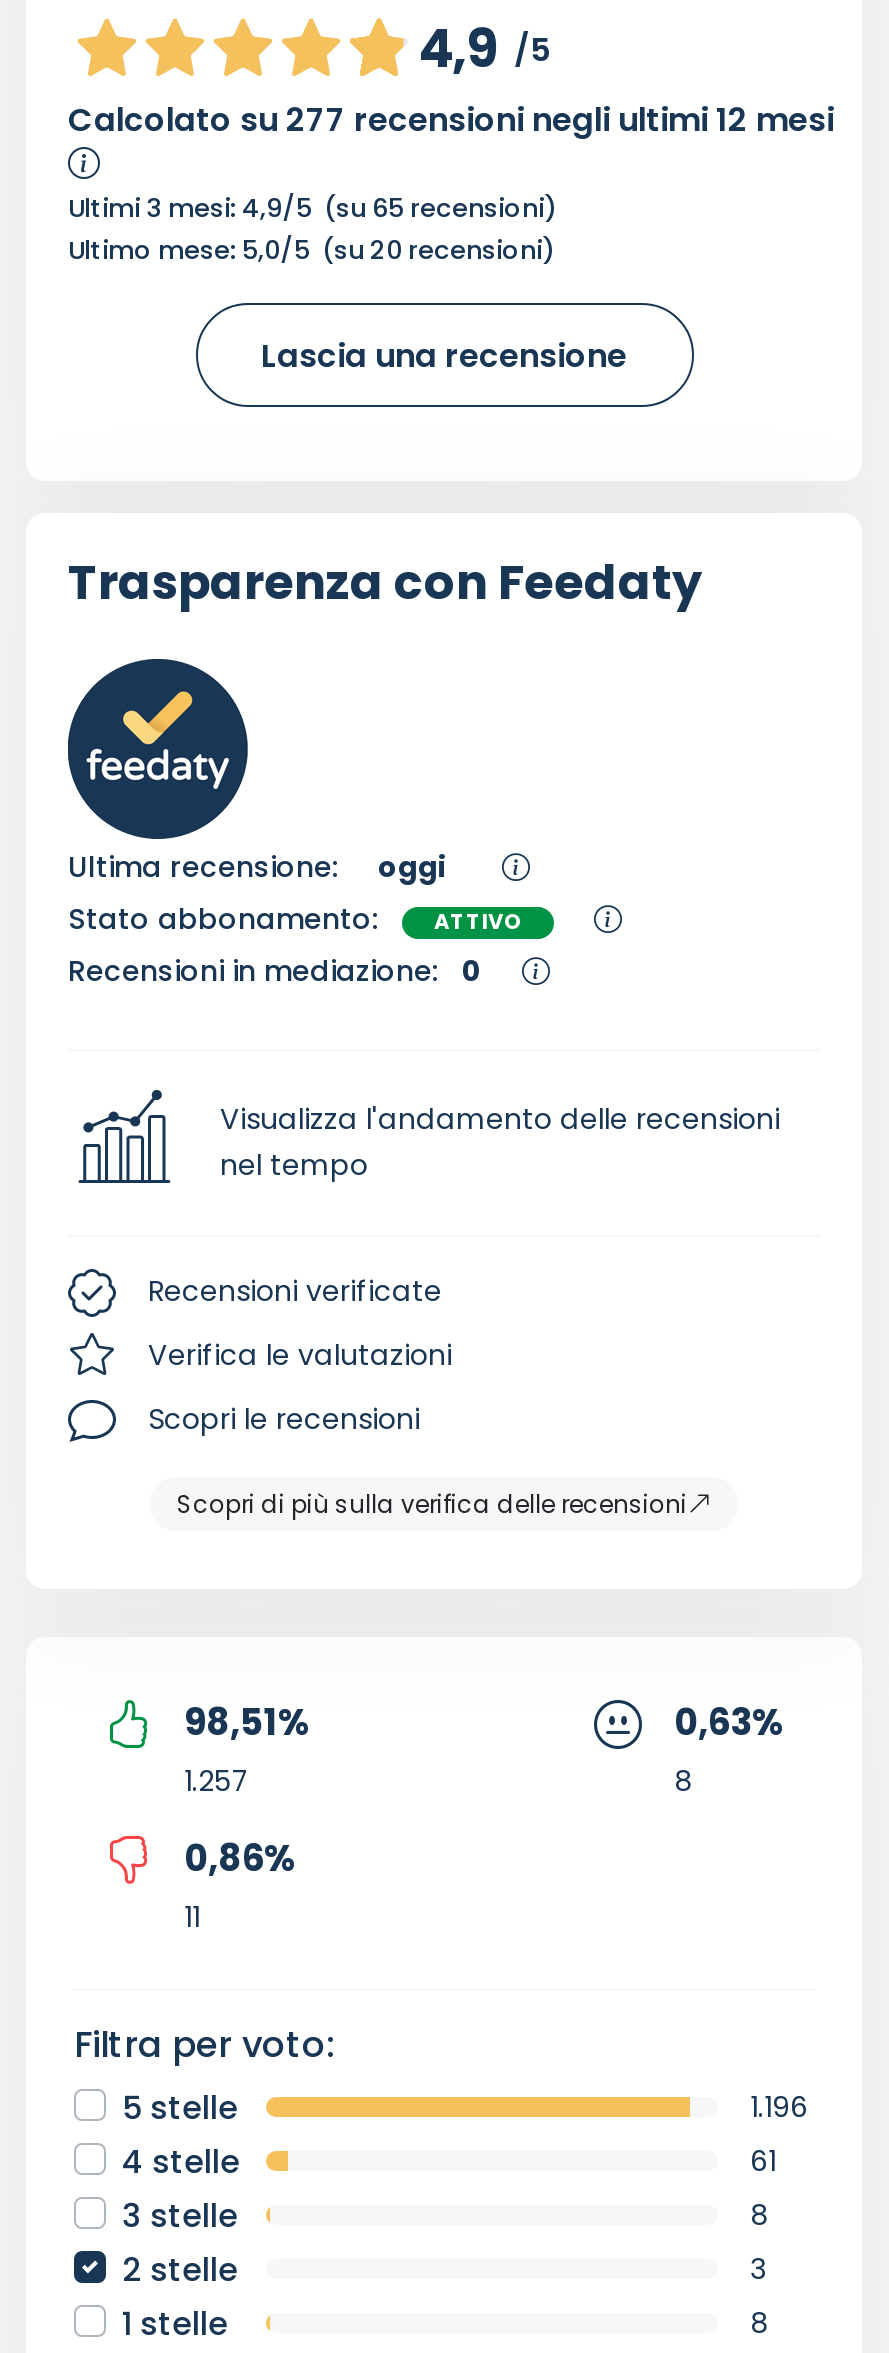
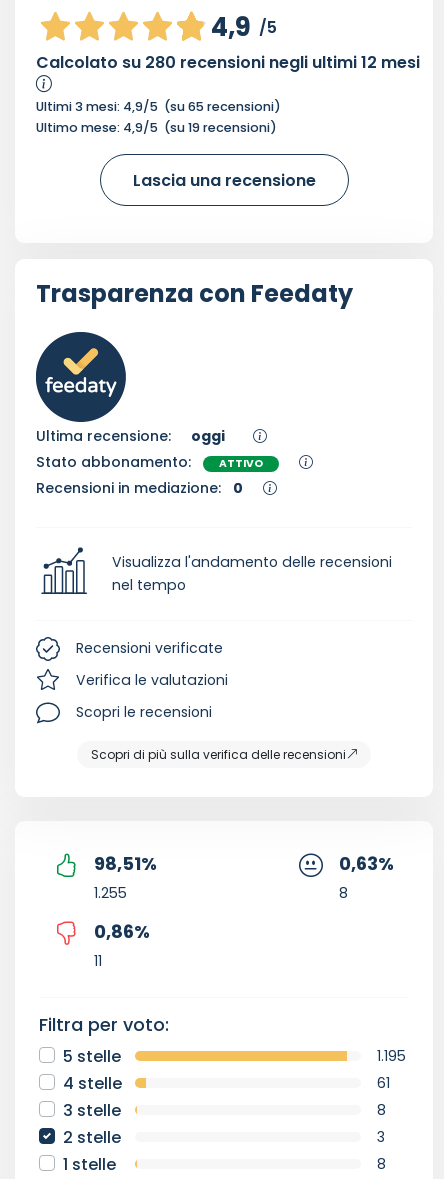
[68,98,834,144] Calcolato su 277 recensioni negli ultimi 12 mesi -> [36,51,420,74] Calcolato su 280 recensioni negli ultimi 12 mesi
[68,234,556,268] Ultimo mese: 5,0/5 (su 20 recensioni) -> [36,119,277,136] Ultimo mese: 4,9/5 (su 19 recensioni)
[184,1761,250,1801] 1.257 -> [94,883,127,903] 1.255
[750,2087,808,2127] 1.196 -> [377,1046,406,1066] 1.195

